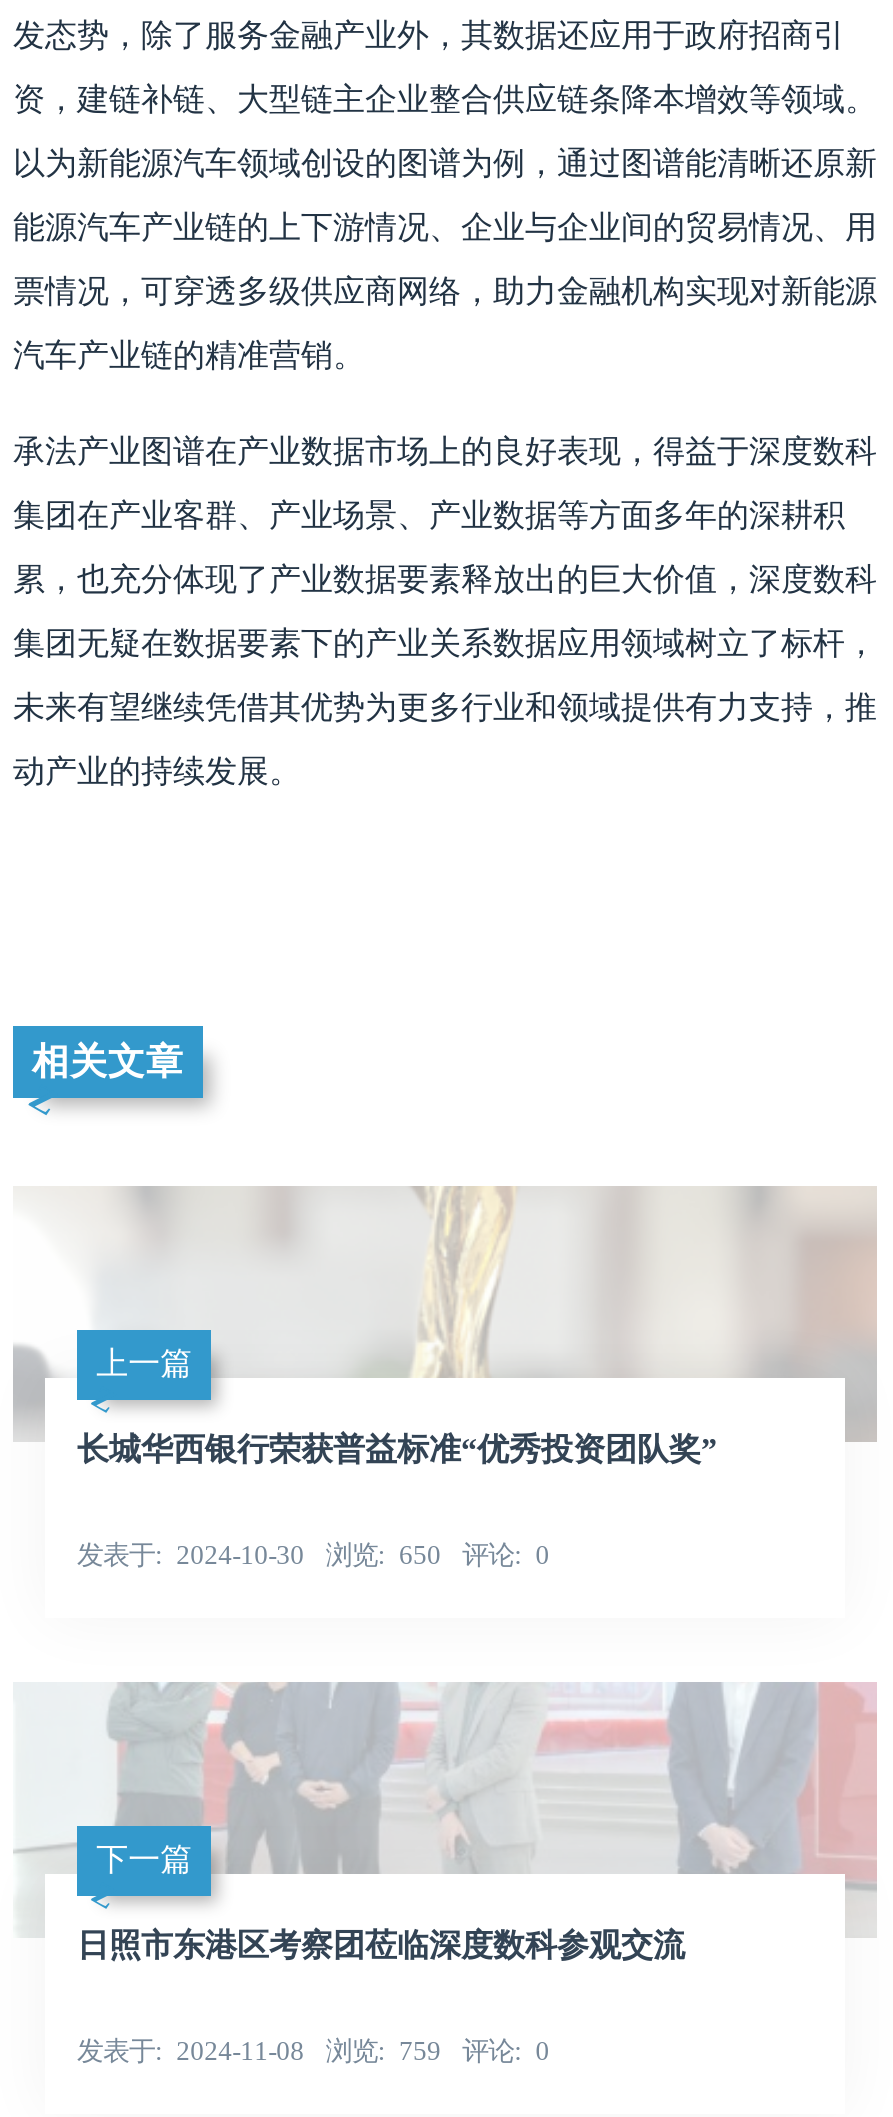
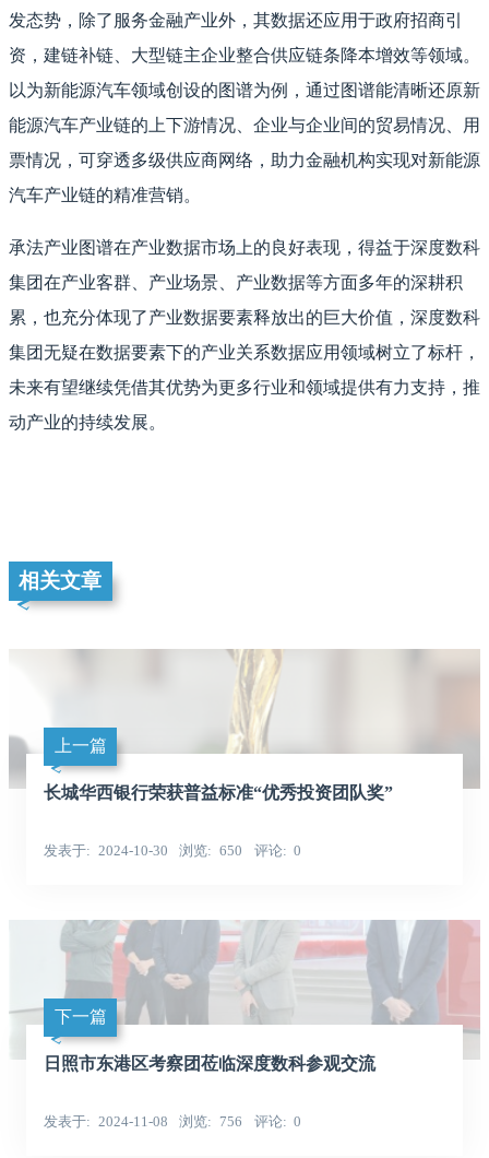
[77,2035,550,2065] 发表于 2024-11-08 浏览 759 评论 0 -> [44,1113,302,1129] 发表于 2024-11-08 浏览 756 评论 0

